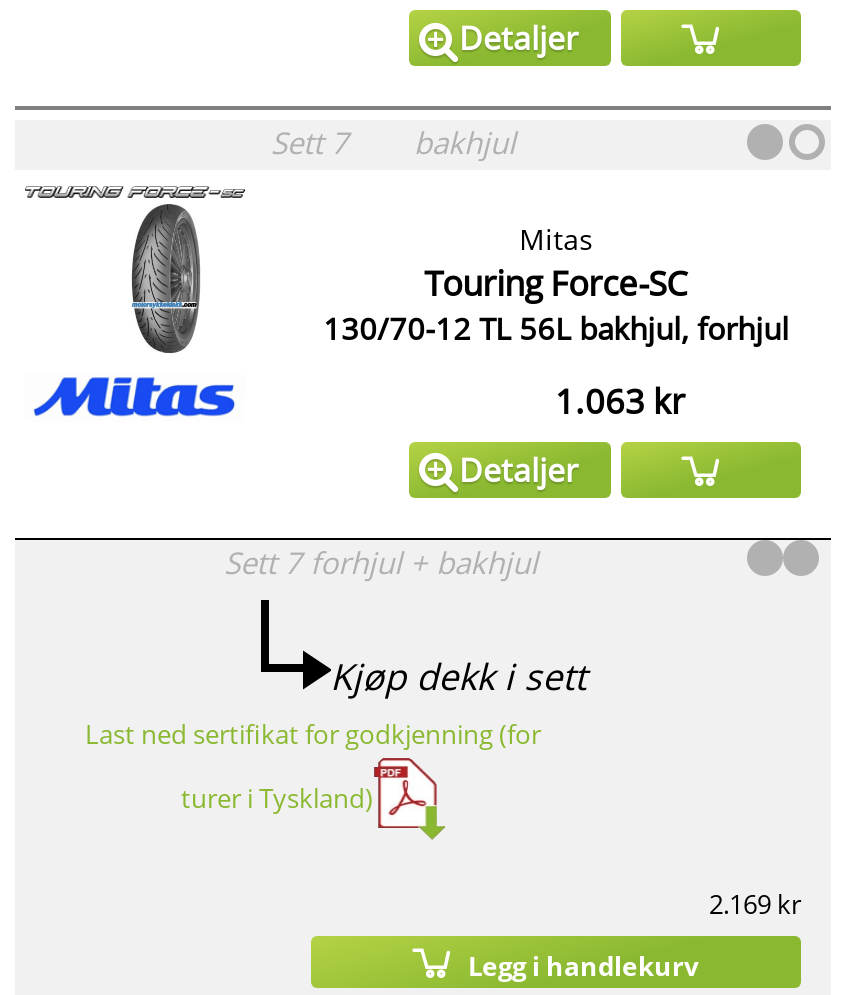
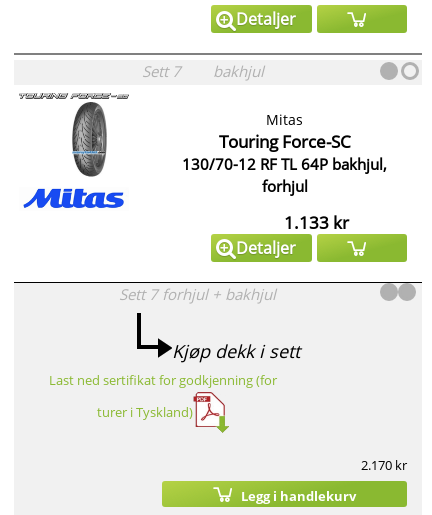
[323,307,789,347] 130/70-12 TL 56L bakhjul, forhjul -> [182,154,387,196] 130/70-12 RF TL 64P bakhjul, | forhjul
[555,377,685,423] 1.063 kr -> [284,211,349,234] 1.133 kr
[709,886,801,922] 2.169 kr -> [361,456,407,474] 2.170 kr

